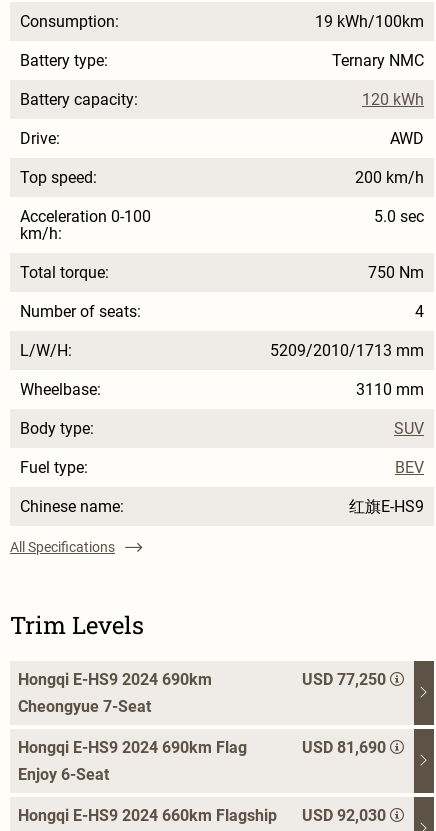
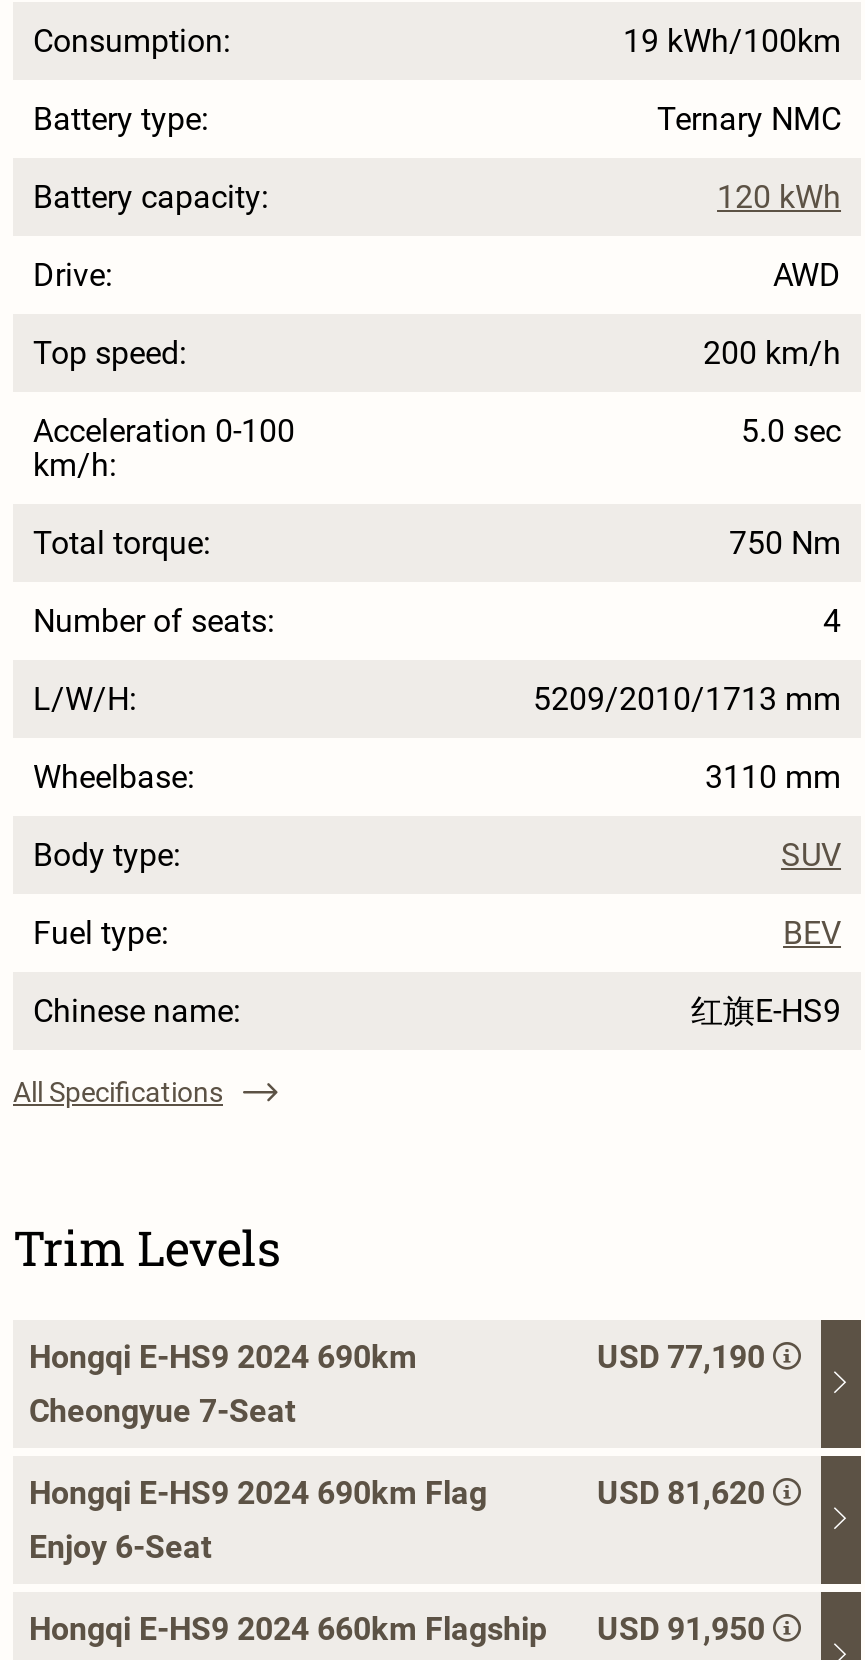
[302,670,386,689] USD 77,250 -> [597,1338,765,1376] USD 77,190
[302,738,386,757] USD 81,690 -> [597,1474,765,1512] USD 81,620
[18,806,386,825] Hongqi E-HS9 2024 660km Flagship USD 92,030 -> [29,1610,765,1648] Hongqi E-HS9 2024 660km Flagship USD 91,950

